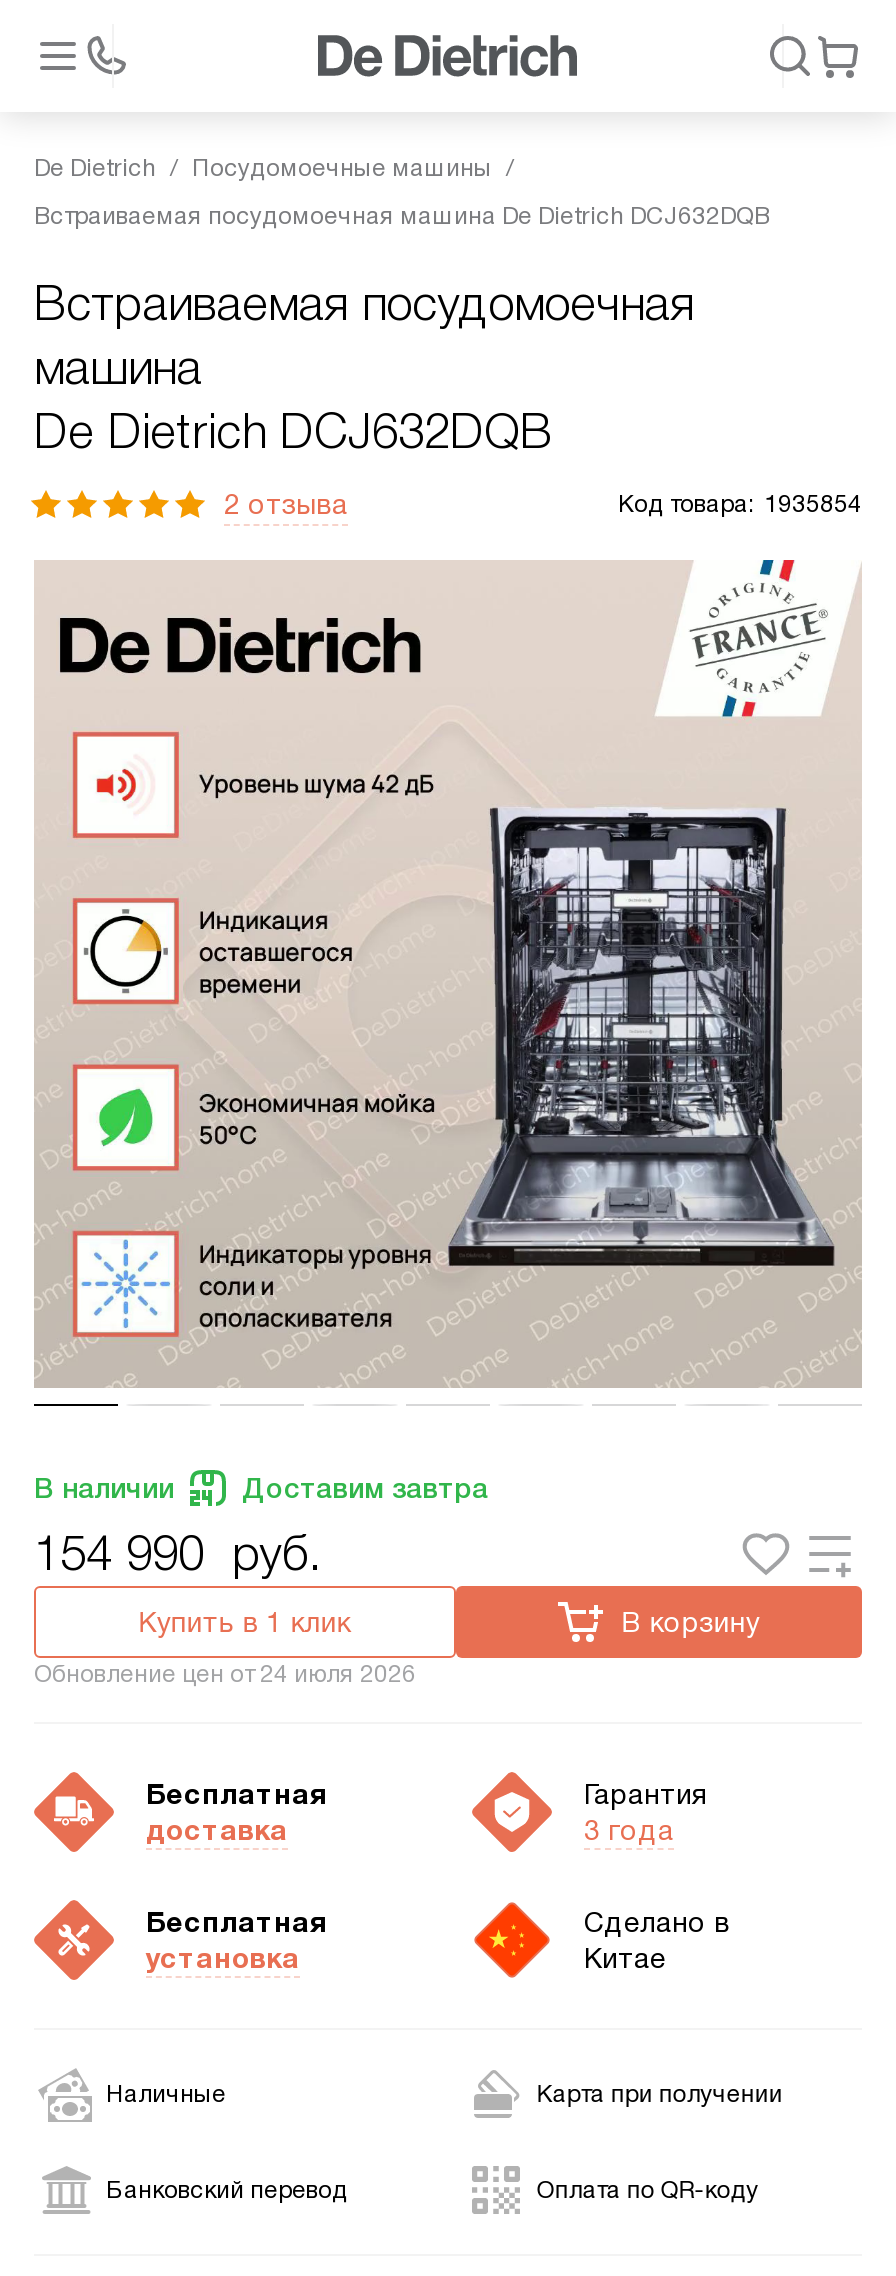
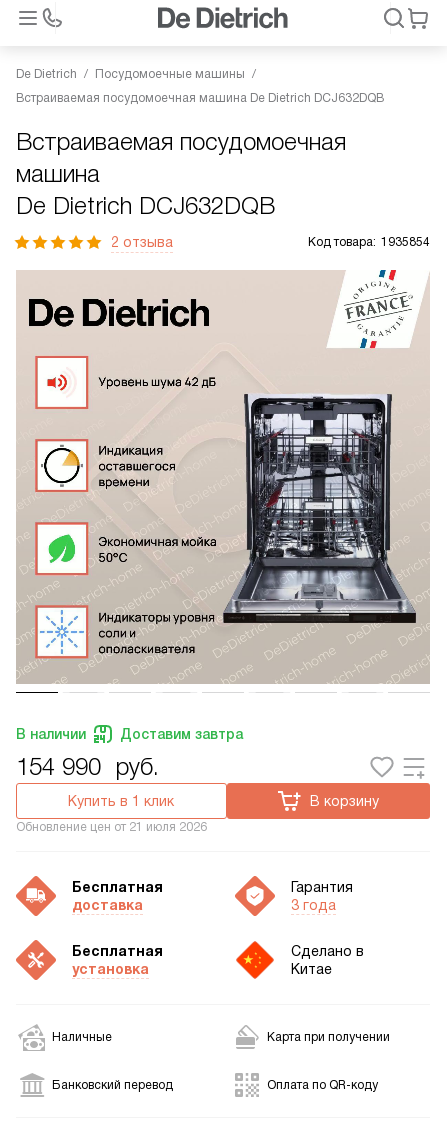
[34,1660,416,1688] Обновление цен от 24 июля 2026 -> [16,820,207,834] Обновление цен от 21 июля 2026

